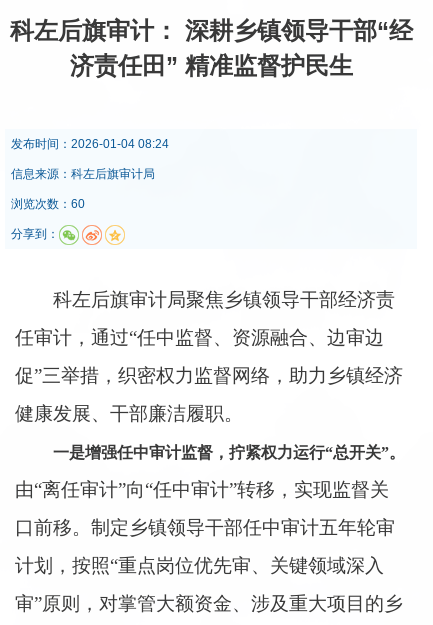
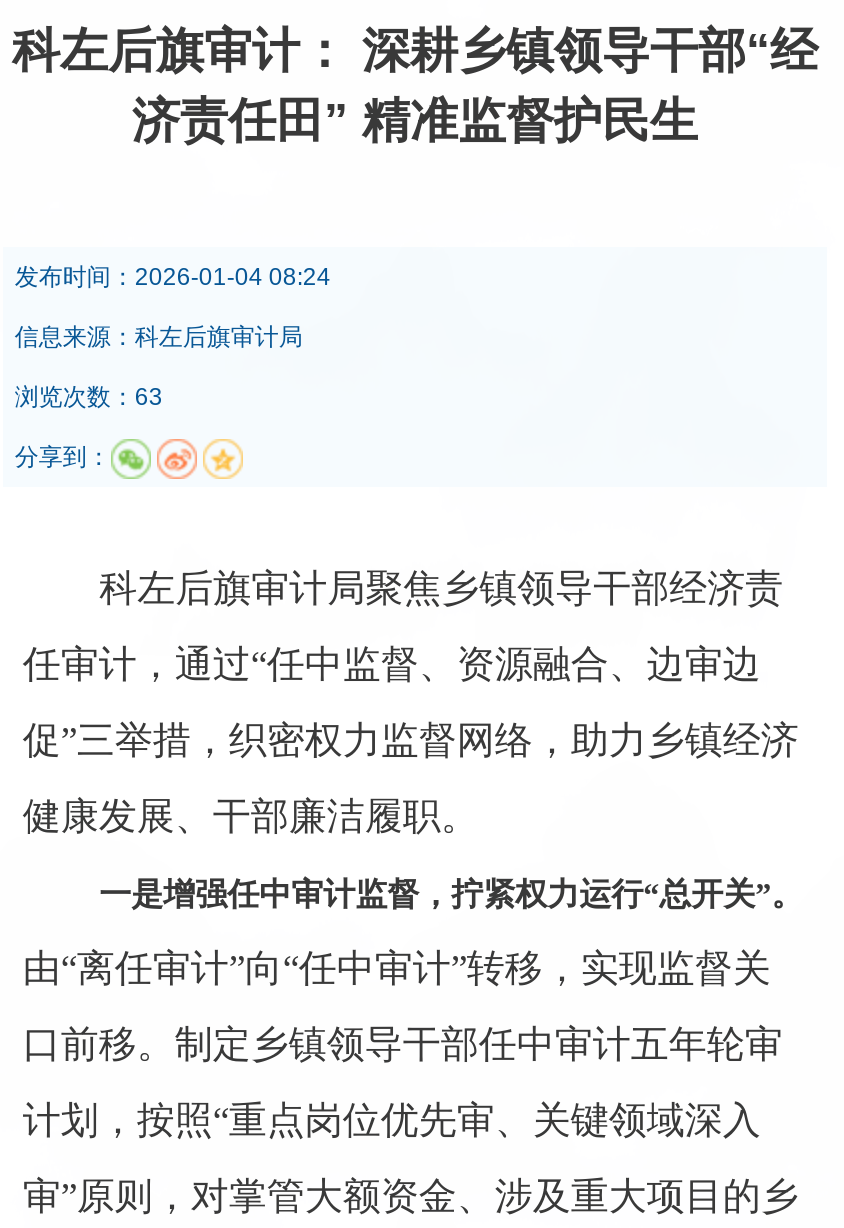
[11,197,85,211] 浏览次数：60 -> [15,383,163,411] 浏览次数：63

